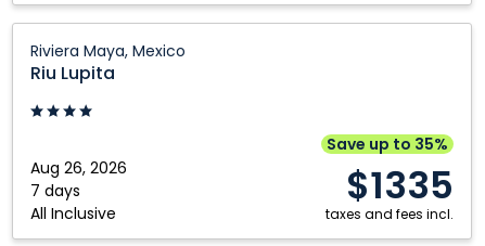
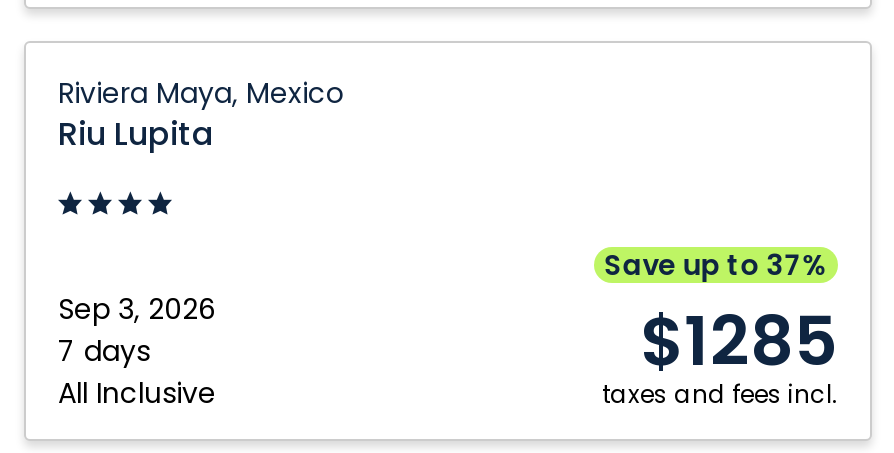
[327,134,448,155] Save up to 35% -> [604,246,828,286] Save up to 37%
[30,157,127,179] Aug 26, 2026 -> [58,289,216,329] Sep 3, 2026
[346,160,454,212] $1335 -> [640,294,838,390] $1285

